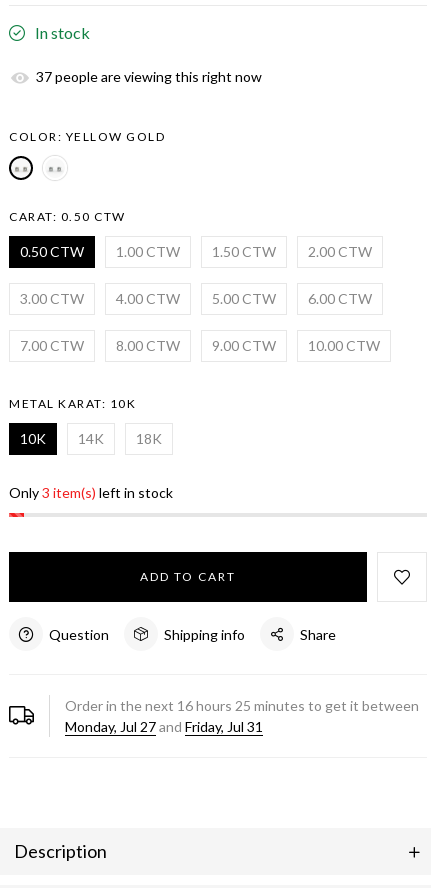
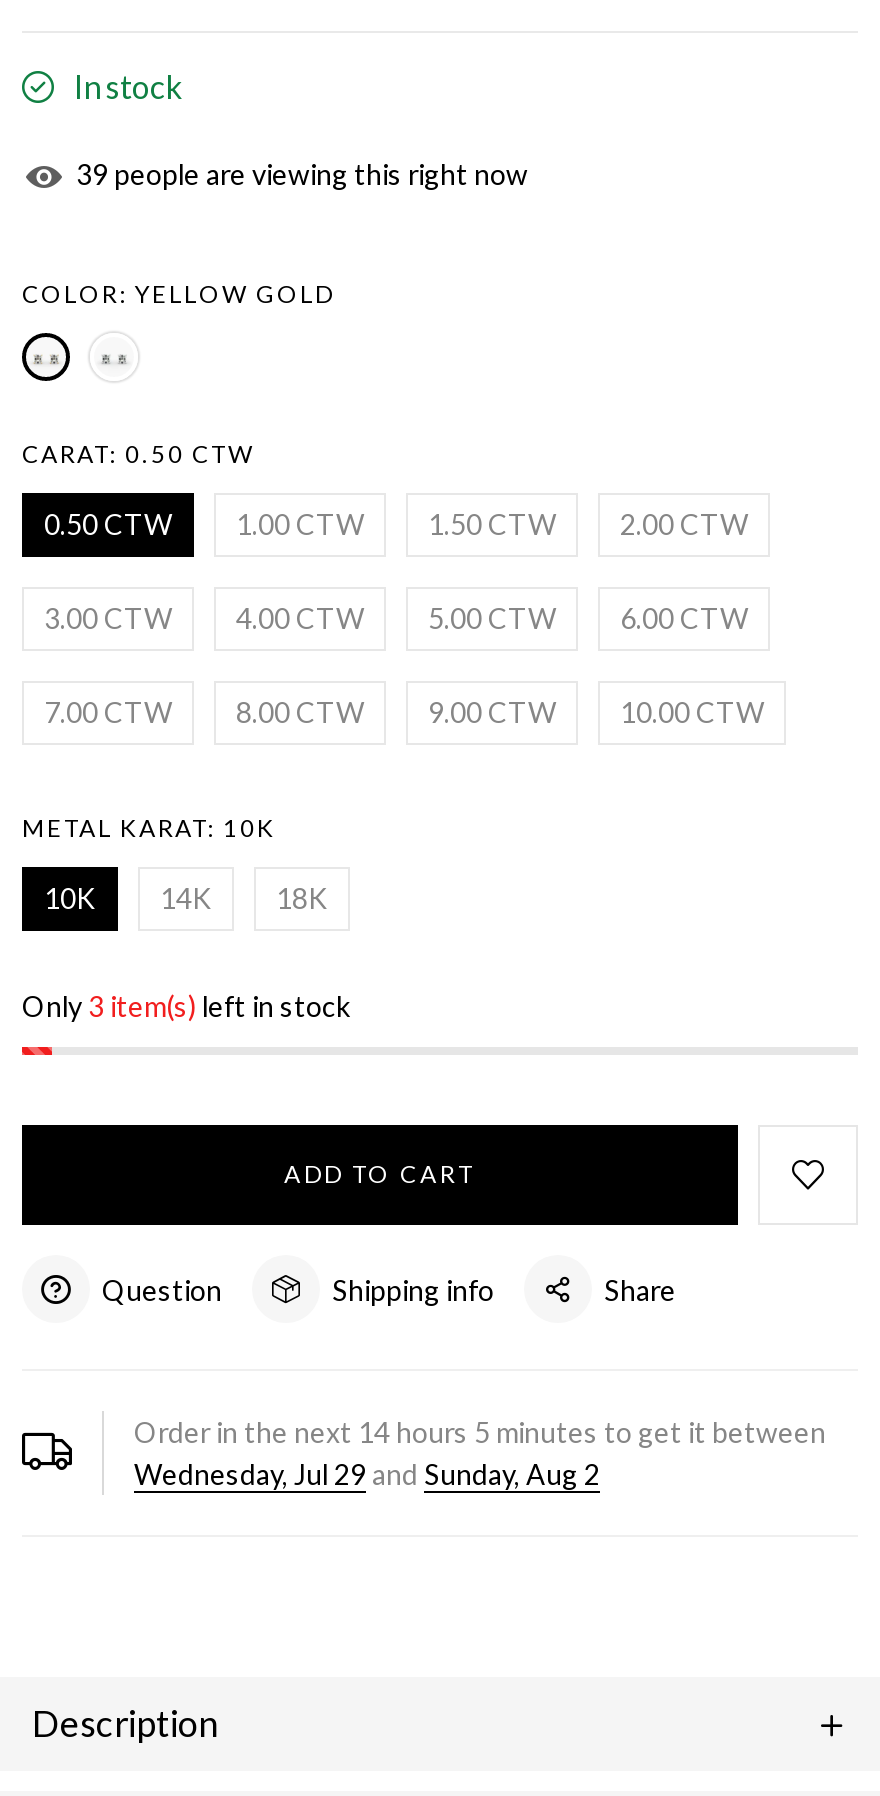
[36,68,262,85] 37 people are viewing this right now -> [76,157,528,191] 39 people are viewing this right now
[65,697,419,714] Order in the next 16 hours 25 minutes to get it between -> [134,1415,826,1449] Order in the next 14 hours 5 minutes to get it between
[65,718,263,735] Monday, Jul 27 and Friday, Jul 31 -> [134,1457,600,1491] Wednesday, Jul 29 and Sunday, Aug 2

